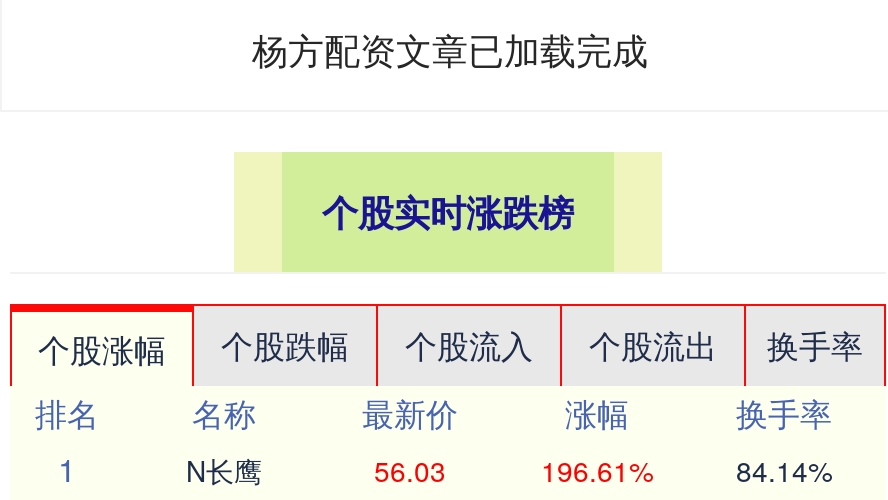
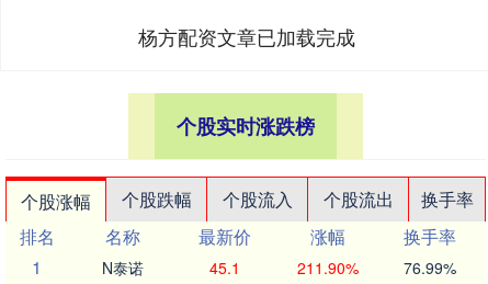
[186,451,262,491] N长鹰 -> [102,257,144,279] N泰诺
[374,451,446,491] 56.03 -> [209,257,240,279] 45.1
[541,451,653,491] 196.61% -> [297,257,358,279] 211.90%
[736,451,832,491] 84.14% -> [404,257,456,279] 76.99%

